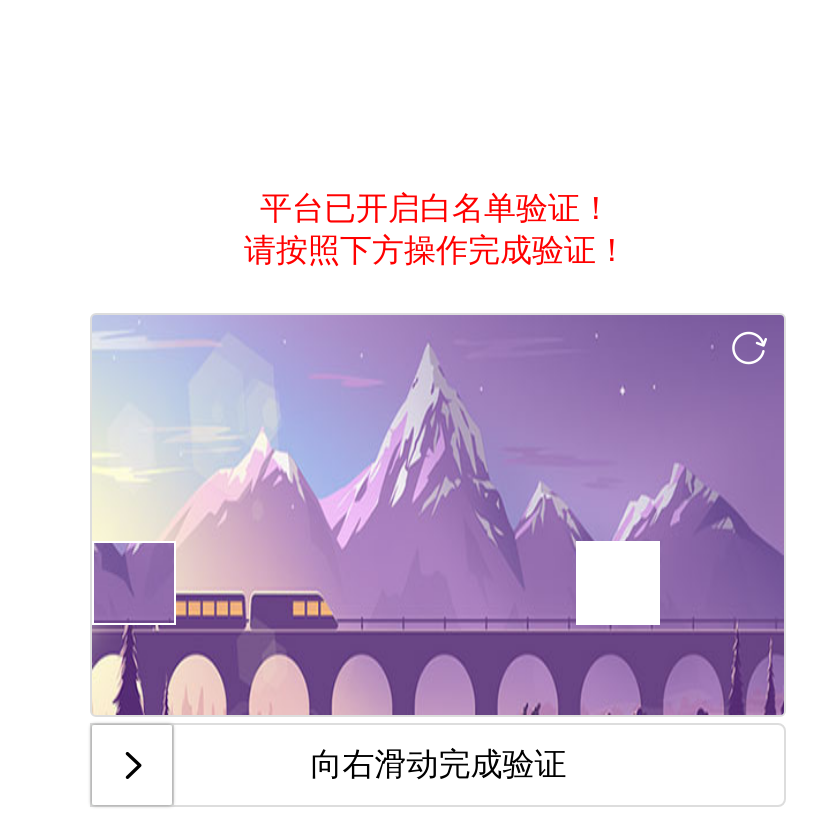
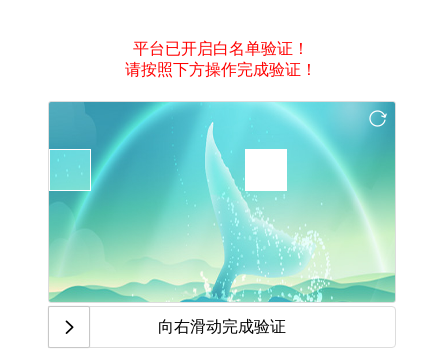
[90,313,786,717] [image] -> [48,101,396,303] [image]

